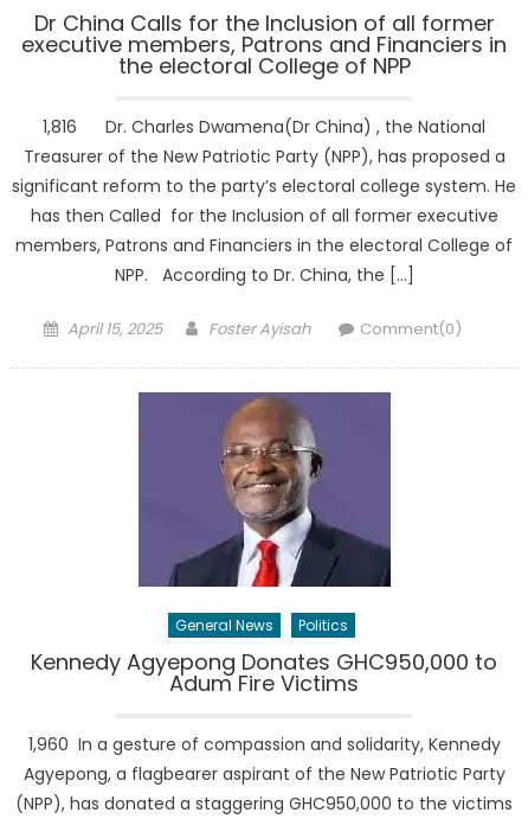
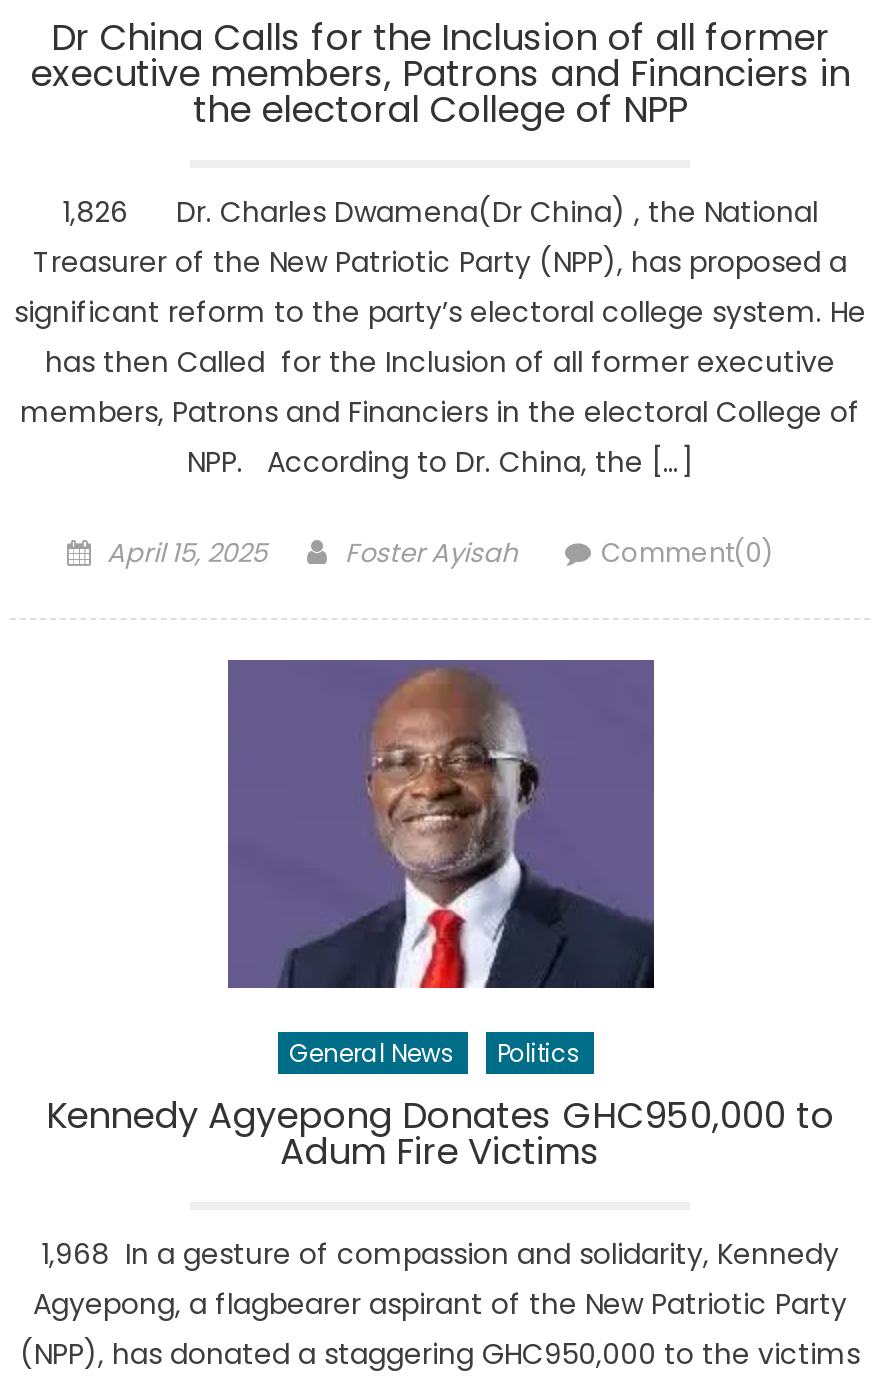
[43,115,485,138] 1,816 Dr. Charles Dwamena(Dr China) , the National -> [62,192,818,232] 1,826 Dr. Charles Dwamena(Dr China) , the National
[28,732,500,756] 1,960 In a gesture of compassion and solidarity, Kennedy -> [41,1234,839,1274] 1,968 In a gesture of compassion and solidarity, Kennedy

